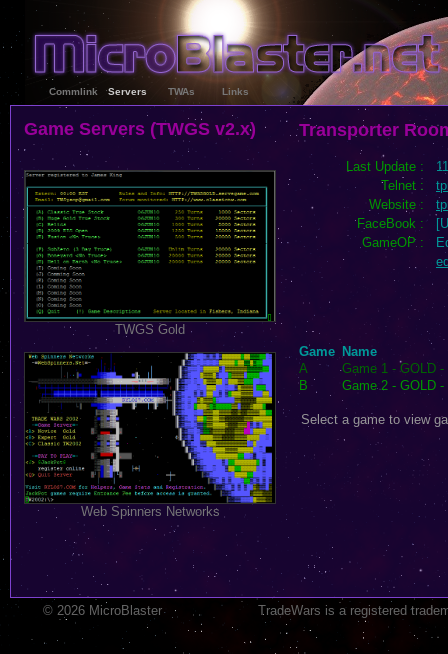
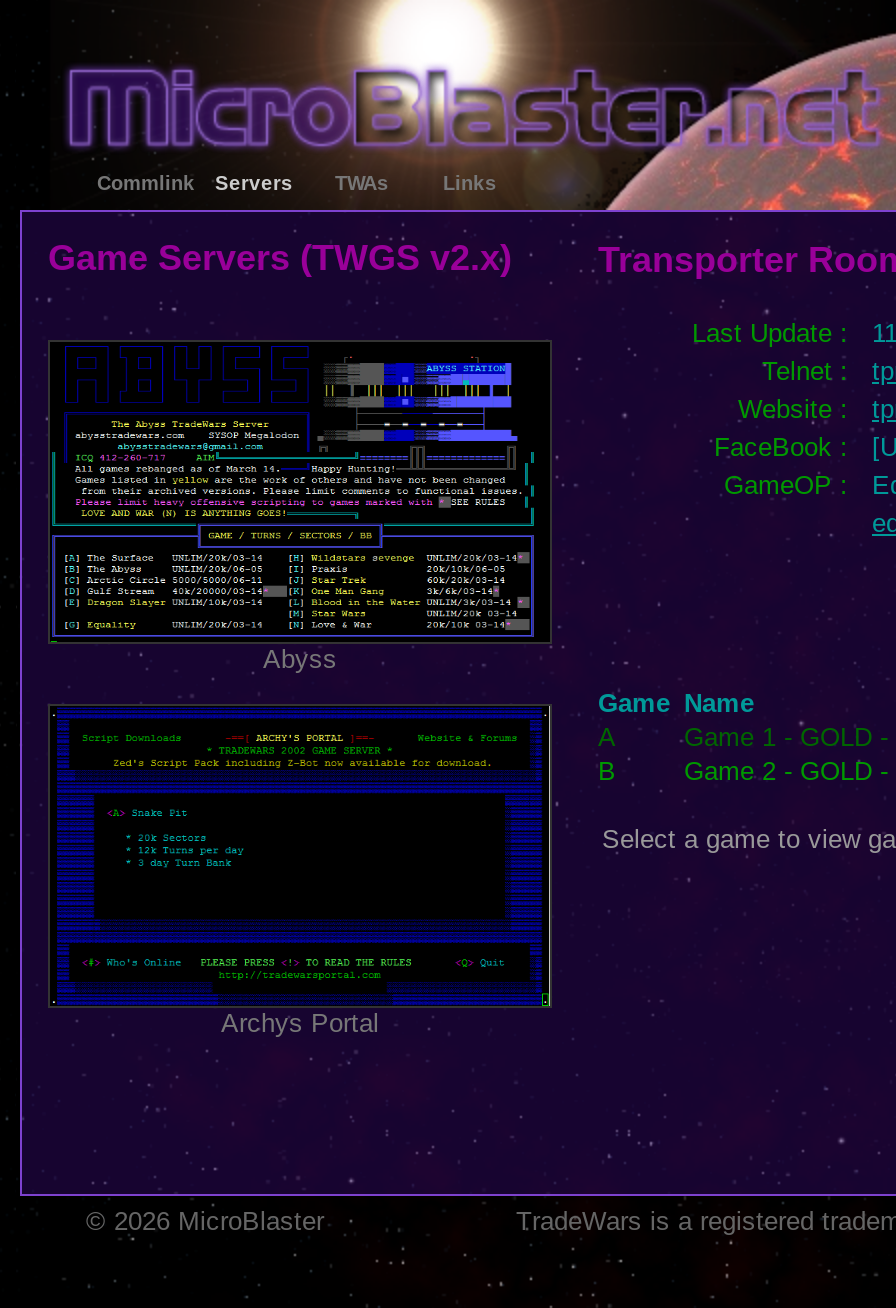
[25,171,275,337] [image] | TWGS Gold -> [50,344,540,674] [image] | Abyss
[25,352,275,519] [image] | Web Spinners Networks -> [50,706,552,1038] [image] | Archys Portal

